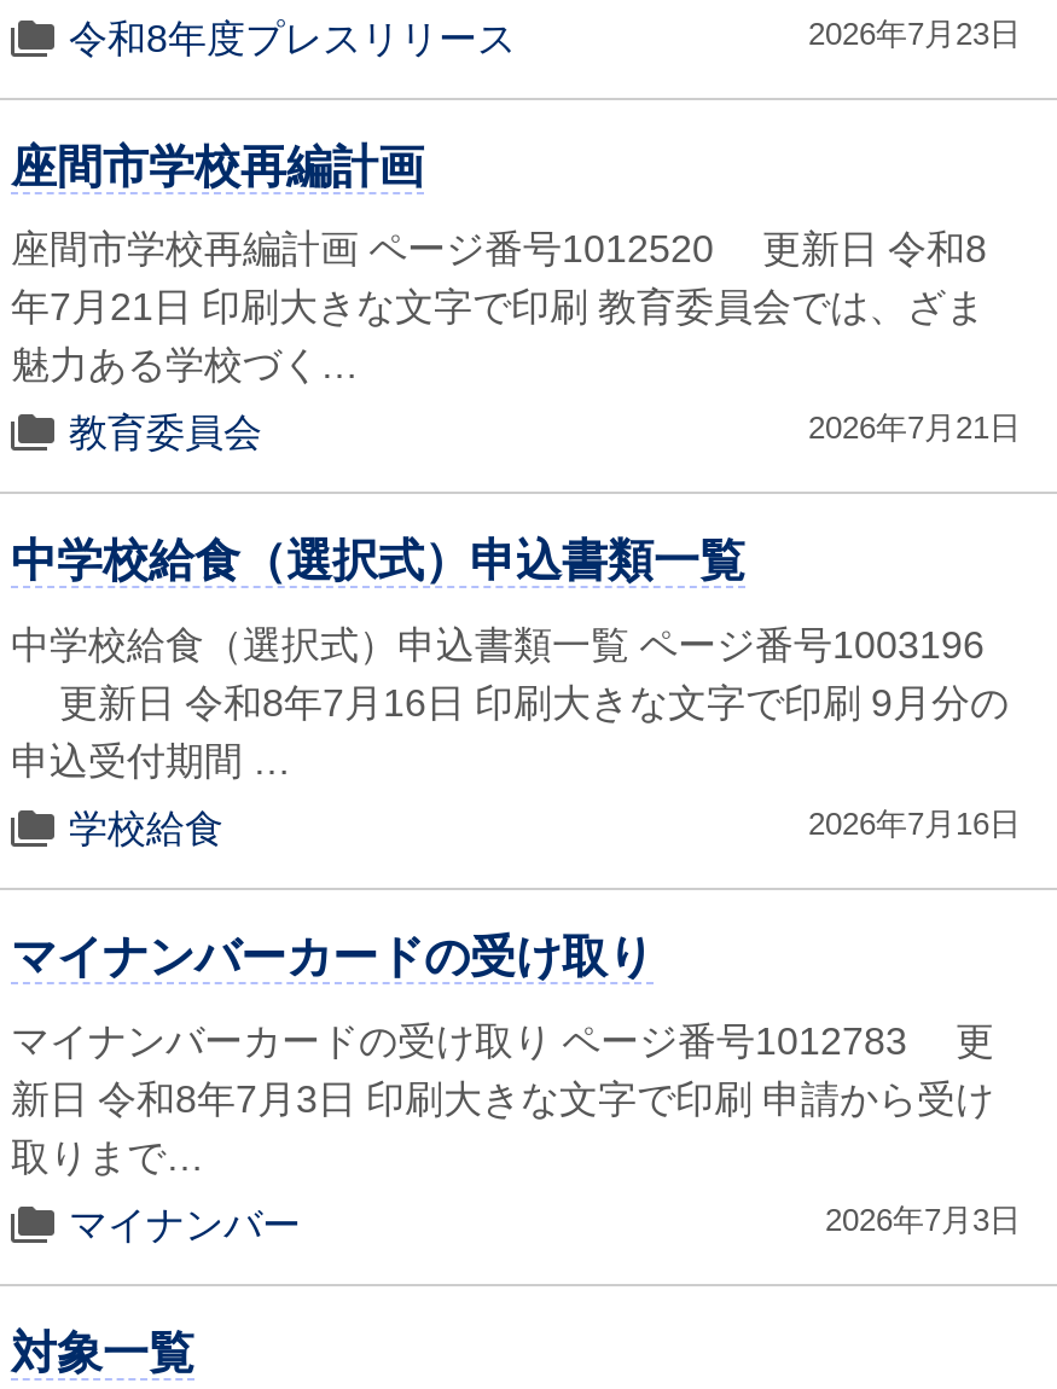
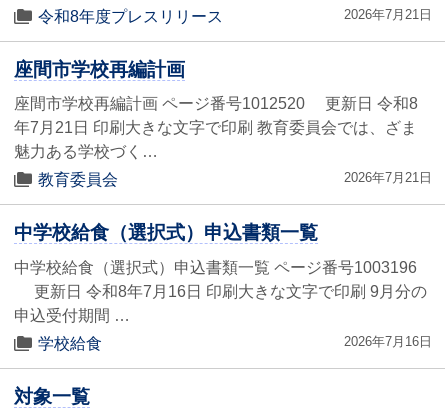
[808,15,1021,51] 2026年7月23日 -> [344,7,432,22] 2026年7月21日
[11,931,1021,1245] マイナンバーカードの受け取り | マイナンバーカードの受け取り ページ番号1012783 更 | 新日 令和8年7月3日 印刷大きな文字で印刷 申請から受け | 取りまで… | マイナンバー | 2026年7月3日 -> none

